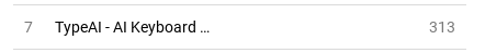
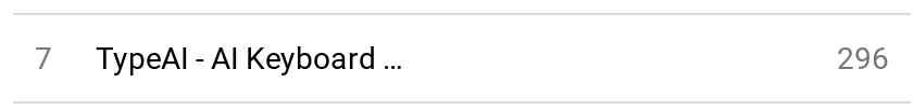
[429,19,455,36] 313 -> [837,42,889,76] 296

